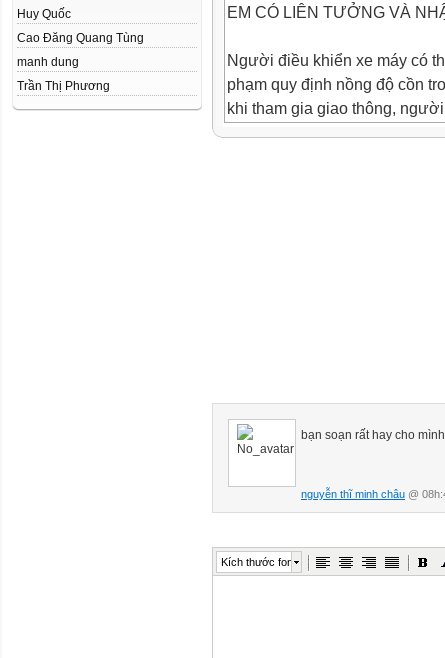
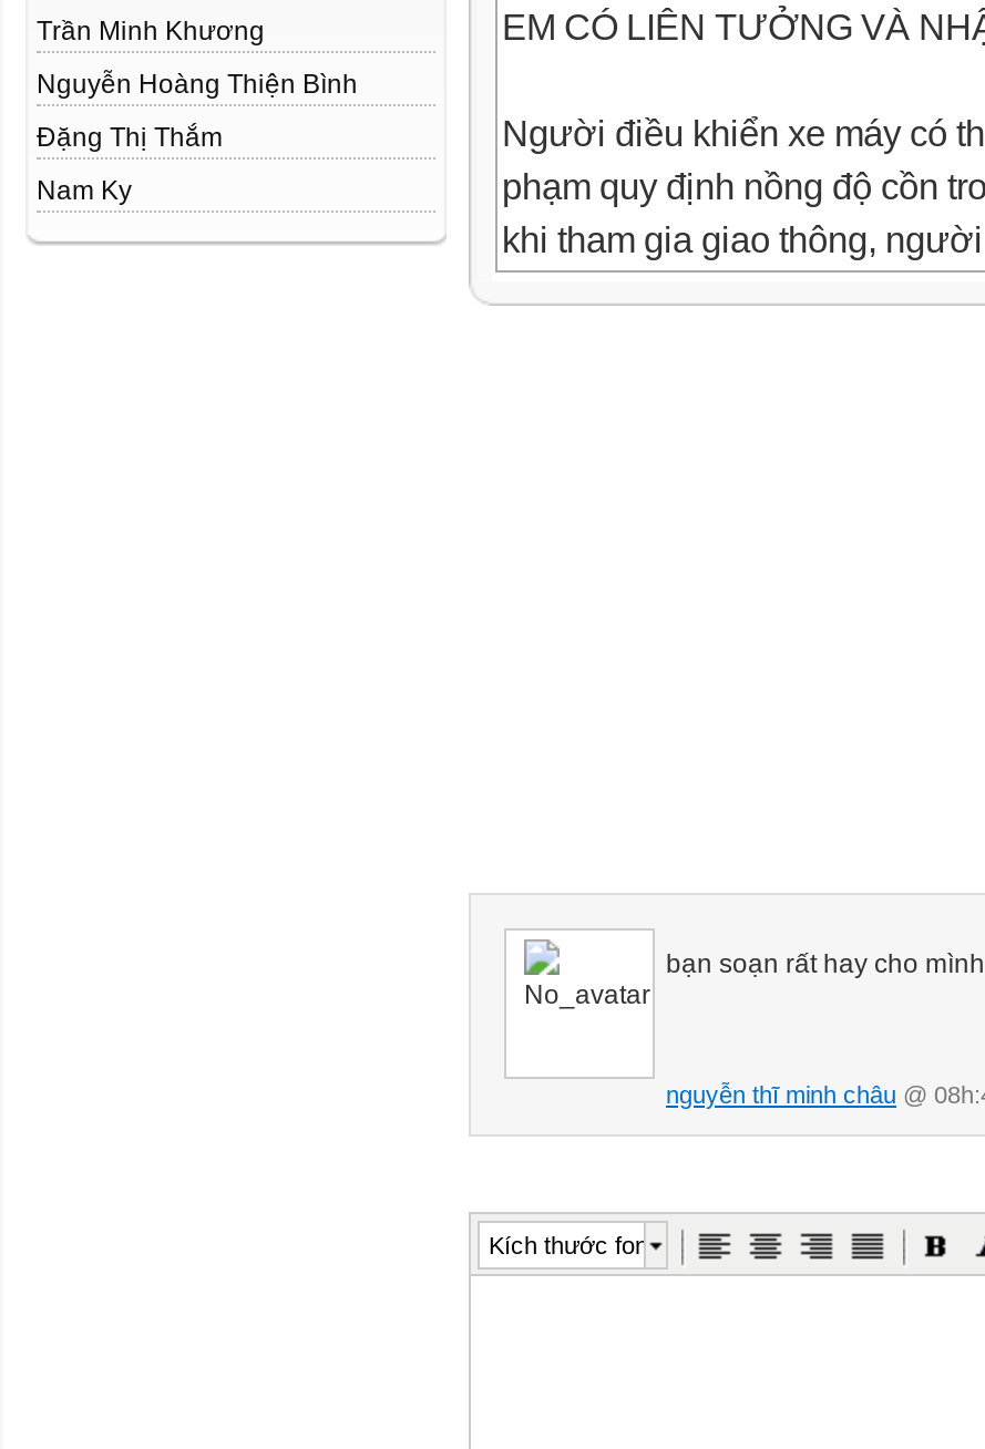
[17,7,71,21] Huy Quốc -> [37,16,265,47] Trần Minh Khương
[17,31,144,45] Cao Đăng Quang Tùng -> [37,69,358,100] Nguyễn Hoàng Thiện Bình
[17,55,79,69] manh dung -> [37,122,223,153] Đặng Thị Thắm
[17,79,110,93] Trần Thị Phương -> [37,175,132,206] Nam Ky

